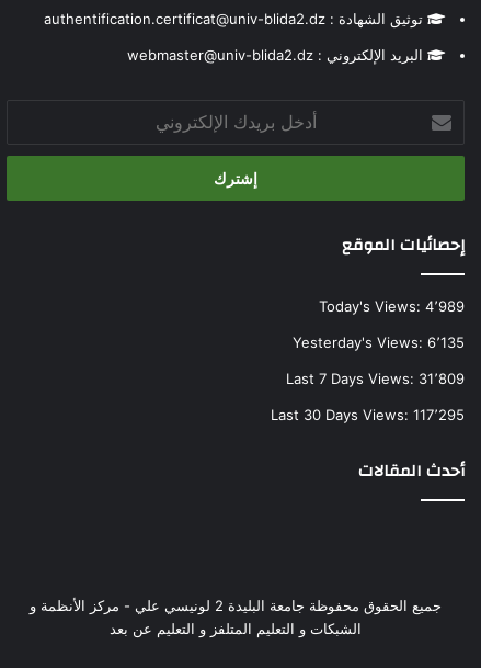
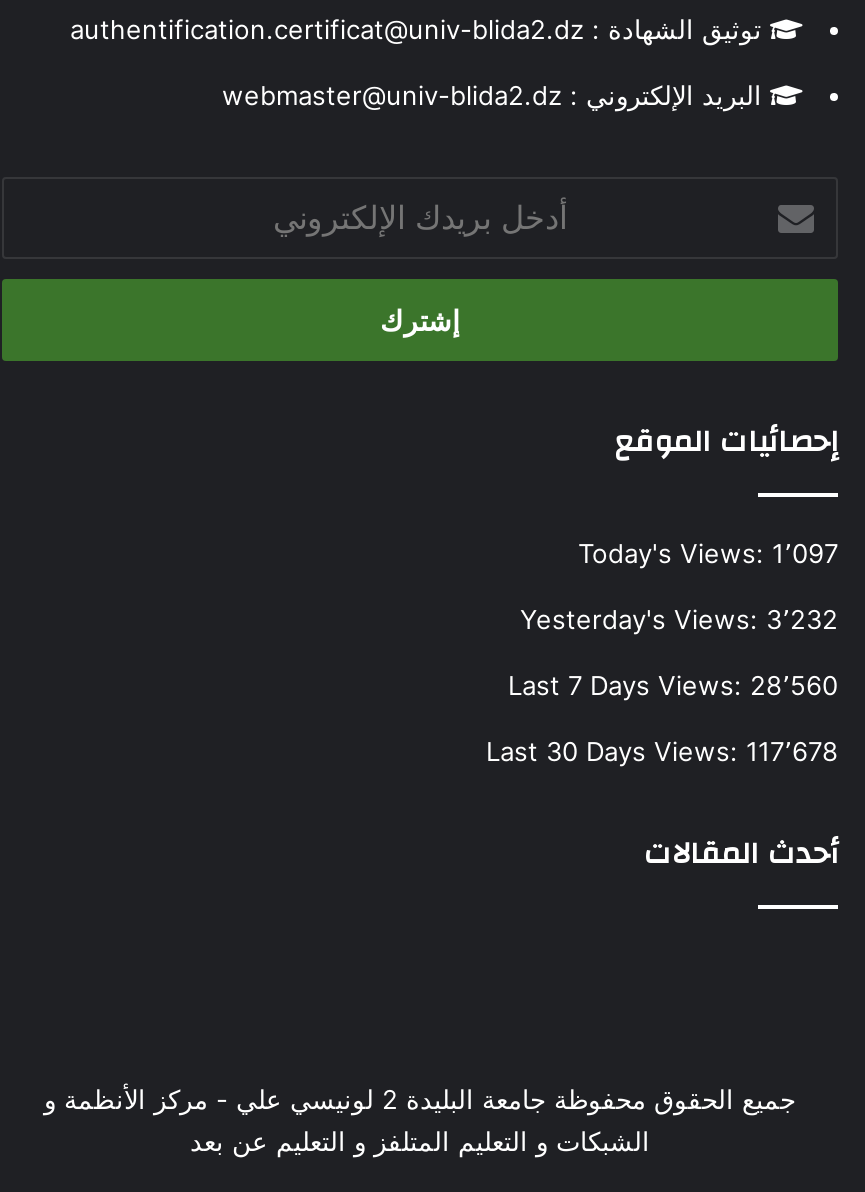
[319,297,465,315] Today's Views: 4٬989 -> [578,537,838,569] Today's Views: 1٬097
[293,333,465,351] Yesterday's Views: 6٬135 -> [520,603,838,635] Yesterday's Views: 3٬232
[286,370,465,387] Last 7 Days Views: 31٬809 -> [508,669,838,701] Last 7 Days Views: 28٬560
[271,406,465,423] Last 30 Days Views: 117٬295 -> [486,735,838,767] Last 30 Days Views: 117٬678

